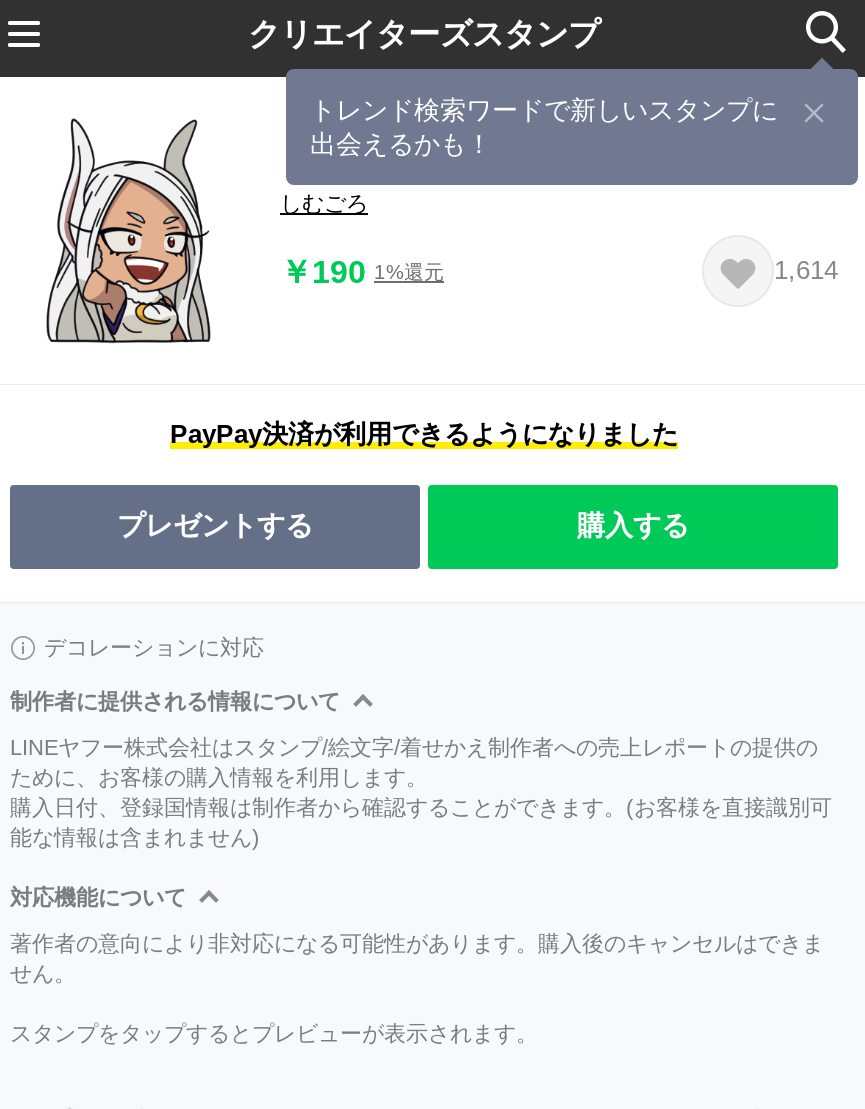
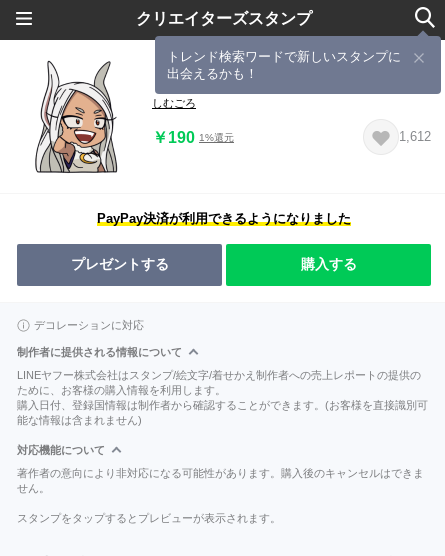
[774,255,838,285] 1,614 -> [399,129,431,144] 1,612

